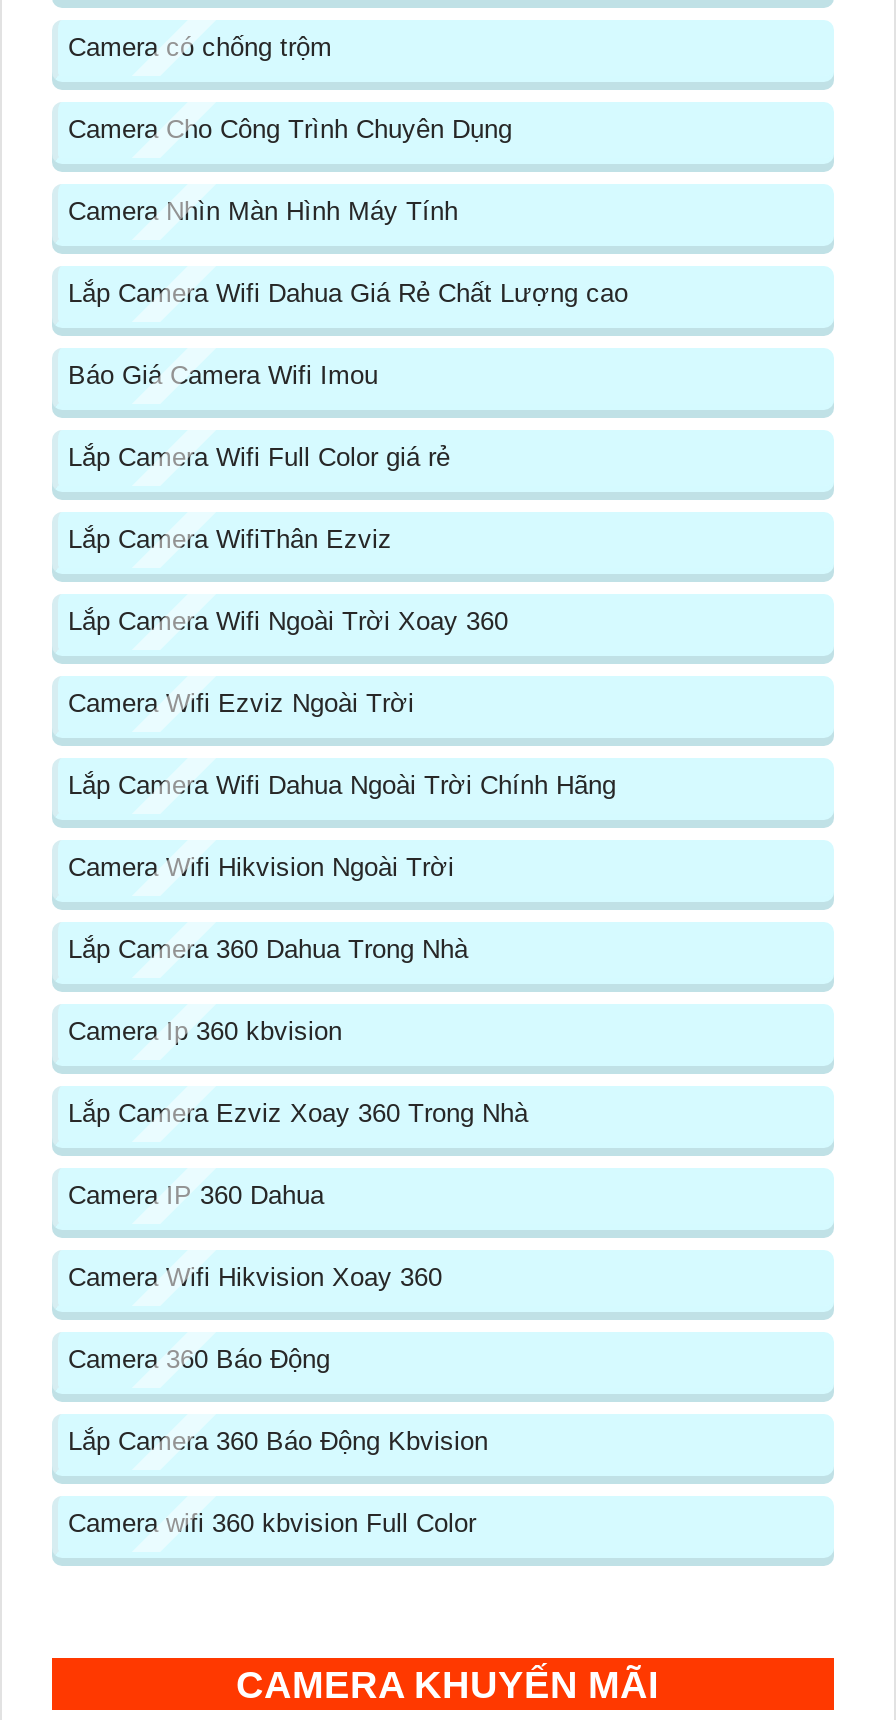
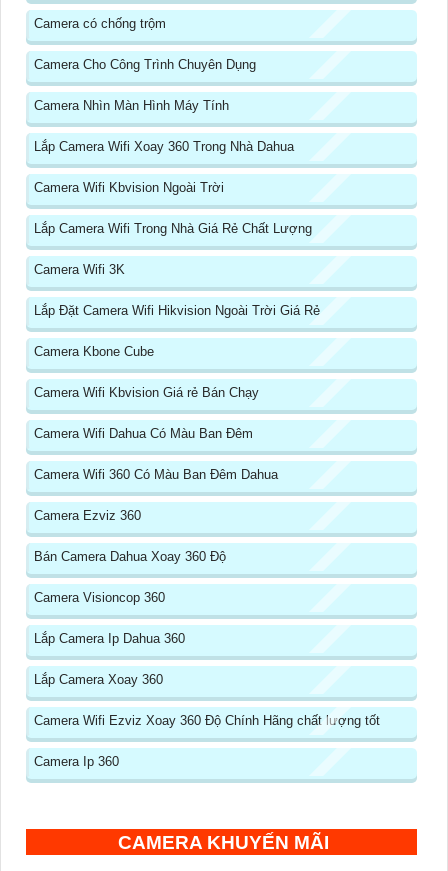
[68,279,628,309] Lắp Camera Wifi Dahua Giá Rẻ Chất Lượng cao -> [34,139,294,154] Lắp Camera Wifi Xoay 360 Trong Nhà Dahua
[68,361,378,391] Báo Giá Camera Wifi Imou -> [34,180,224,195] Camera Wifi Kbvision Ngoài Trời
[68,443,450,473] Lắp Camera Wifi Full Color giá rẻ -> [34,221,312,236] Lắp Camera Wifi Trong Nhà Giá Rẻ Chất Lượng
[68,525,392,555] Lắp Camera WifiThân Ezviz -> [34,262,125,277] Camera Wifi 3K
[68,607,508,637] Lắp Camera Wifi Ngoài Trời Xoay 360 -> [34,303,320,318] Lắp Đặt Camera Wifi Hikvision Ngoài Trời Giá Rẻ
[68,689,414,719] Camera Wifi Ezviz Ngoài Trời -> [34,344,154,359] Camera Kbone Cube
[68,771,616,801] Lắp Camera Wifi Dahua Ngoài Trời Chính Hãng -> [34,385,259,400] Camera Wifi Kbvision Giá rẻ Bán Chạy
[68,853,454,883] Camera Wifi Hikvision Ngoài Trời -> [34,426,253,441] Camera Wifi Dahua Có Màu Ban Đêm
[68,935,468,965] Lắp Camera 360 Dahua Trong Nhà -> [34,467,278,482] Camera Wifi 360 Có Màu Ban Đêm Dahua
[68,1017,342,1047] Camera Ip 360 kbvision -> [34,508,141,523] Camera Ezviz 360
[68,1099,528,1129] Lắp Camera Ezviz Xoay 360 Trong Nhà -> [34,549,226,564] Bán Camera Dahua Xoay 360 Độ
[68,1181,324,1211] Camera IP 360 Dahua -> [34,590,165,605] Camera Visioncop 360
[68,1263,442,1293] Camera Wifi Hikvision Xoay 360 -> [34,631,185,646] Lắp Camera Ip Dahua 360
[68,1345,330,1375] Camera 360 Báo Động -> [34,672,163,687] Lắp Camera Xoay 360
[68,1427,488,1457] Lắp Camera 360 Báo Động Kbvision -> [34,713,380,728] Camera Wifi Ezviz Xoay 360 Độ Chính Hãng chất lượng tốt
[68,1509,476,1539] Camera wifi 360 kbvision Full Color -> [34,754,119,769] Camera Ip 360

